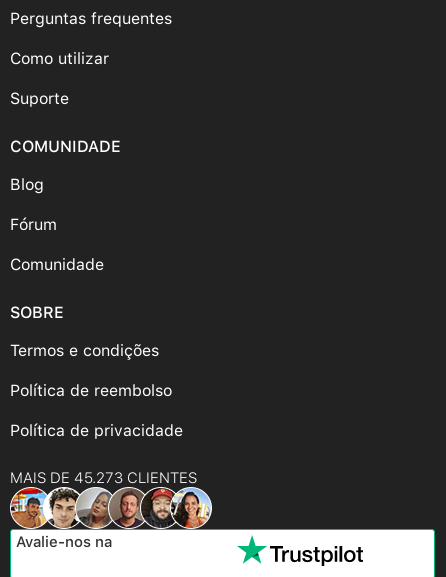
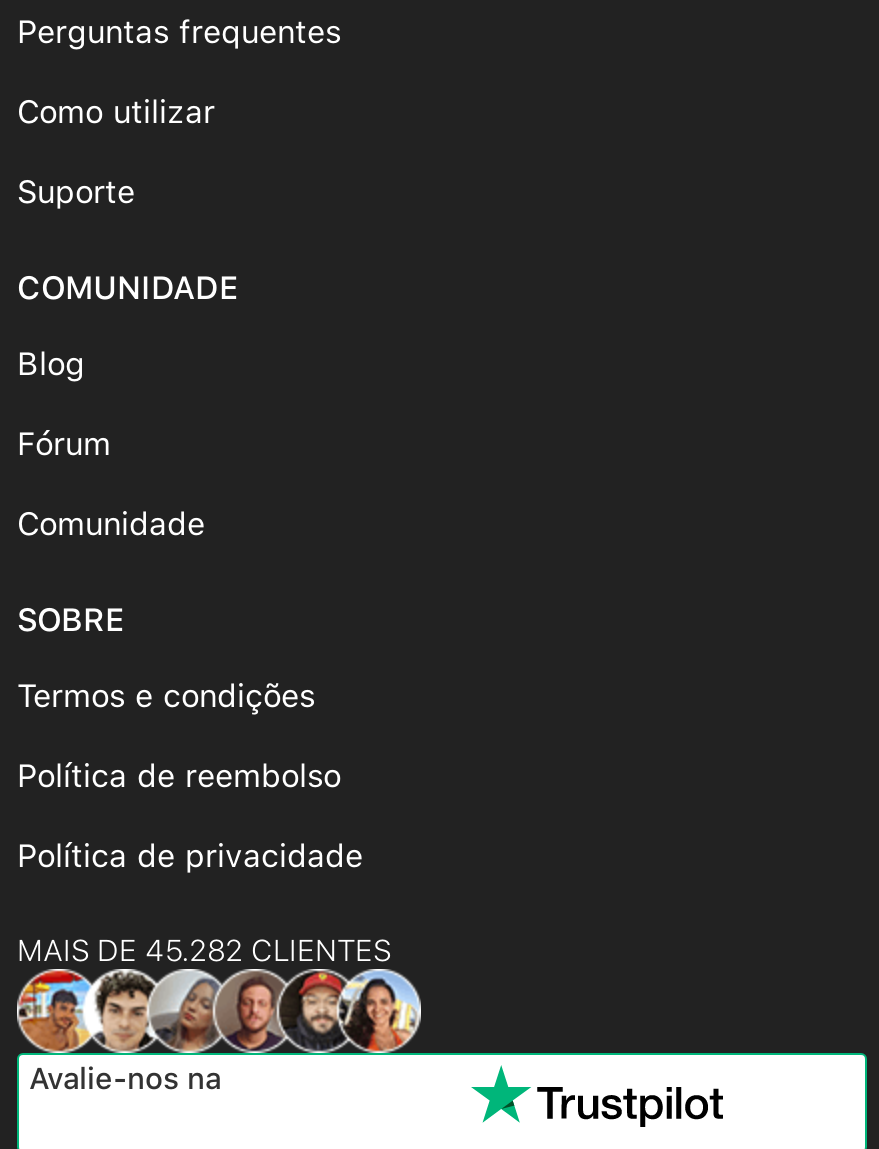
[10,469,197,487] MAIS DE 45.273 CLIENTES -> [17,933,391,969] MAIS DE 45.282 CLIENTES

